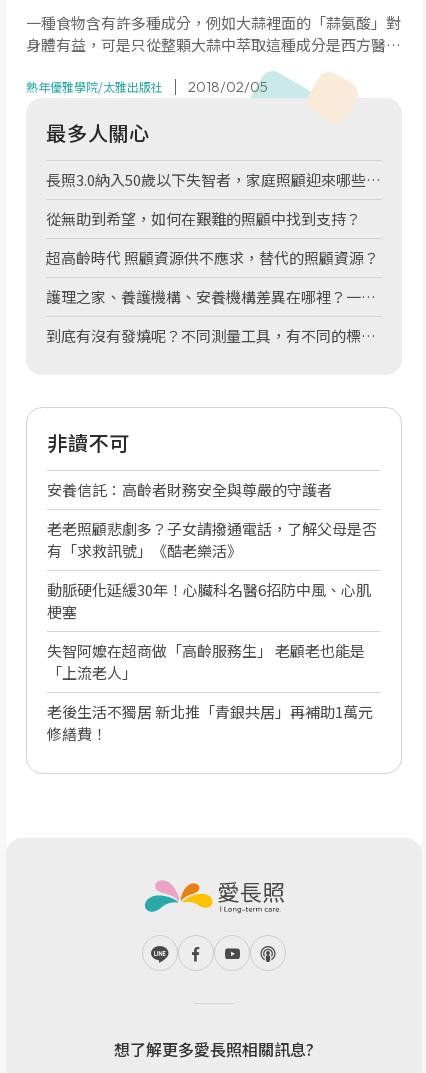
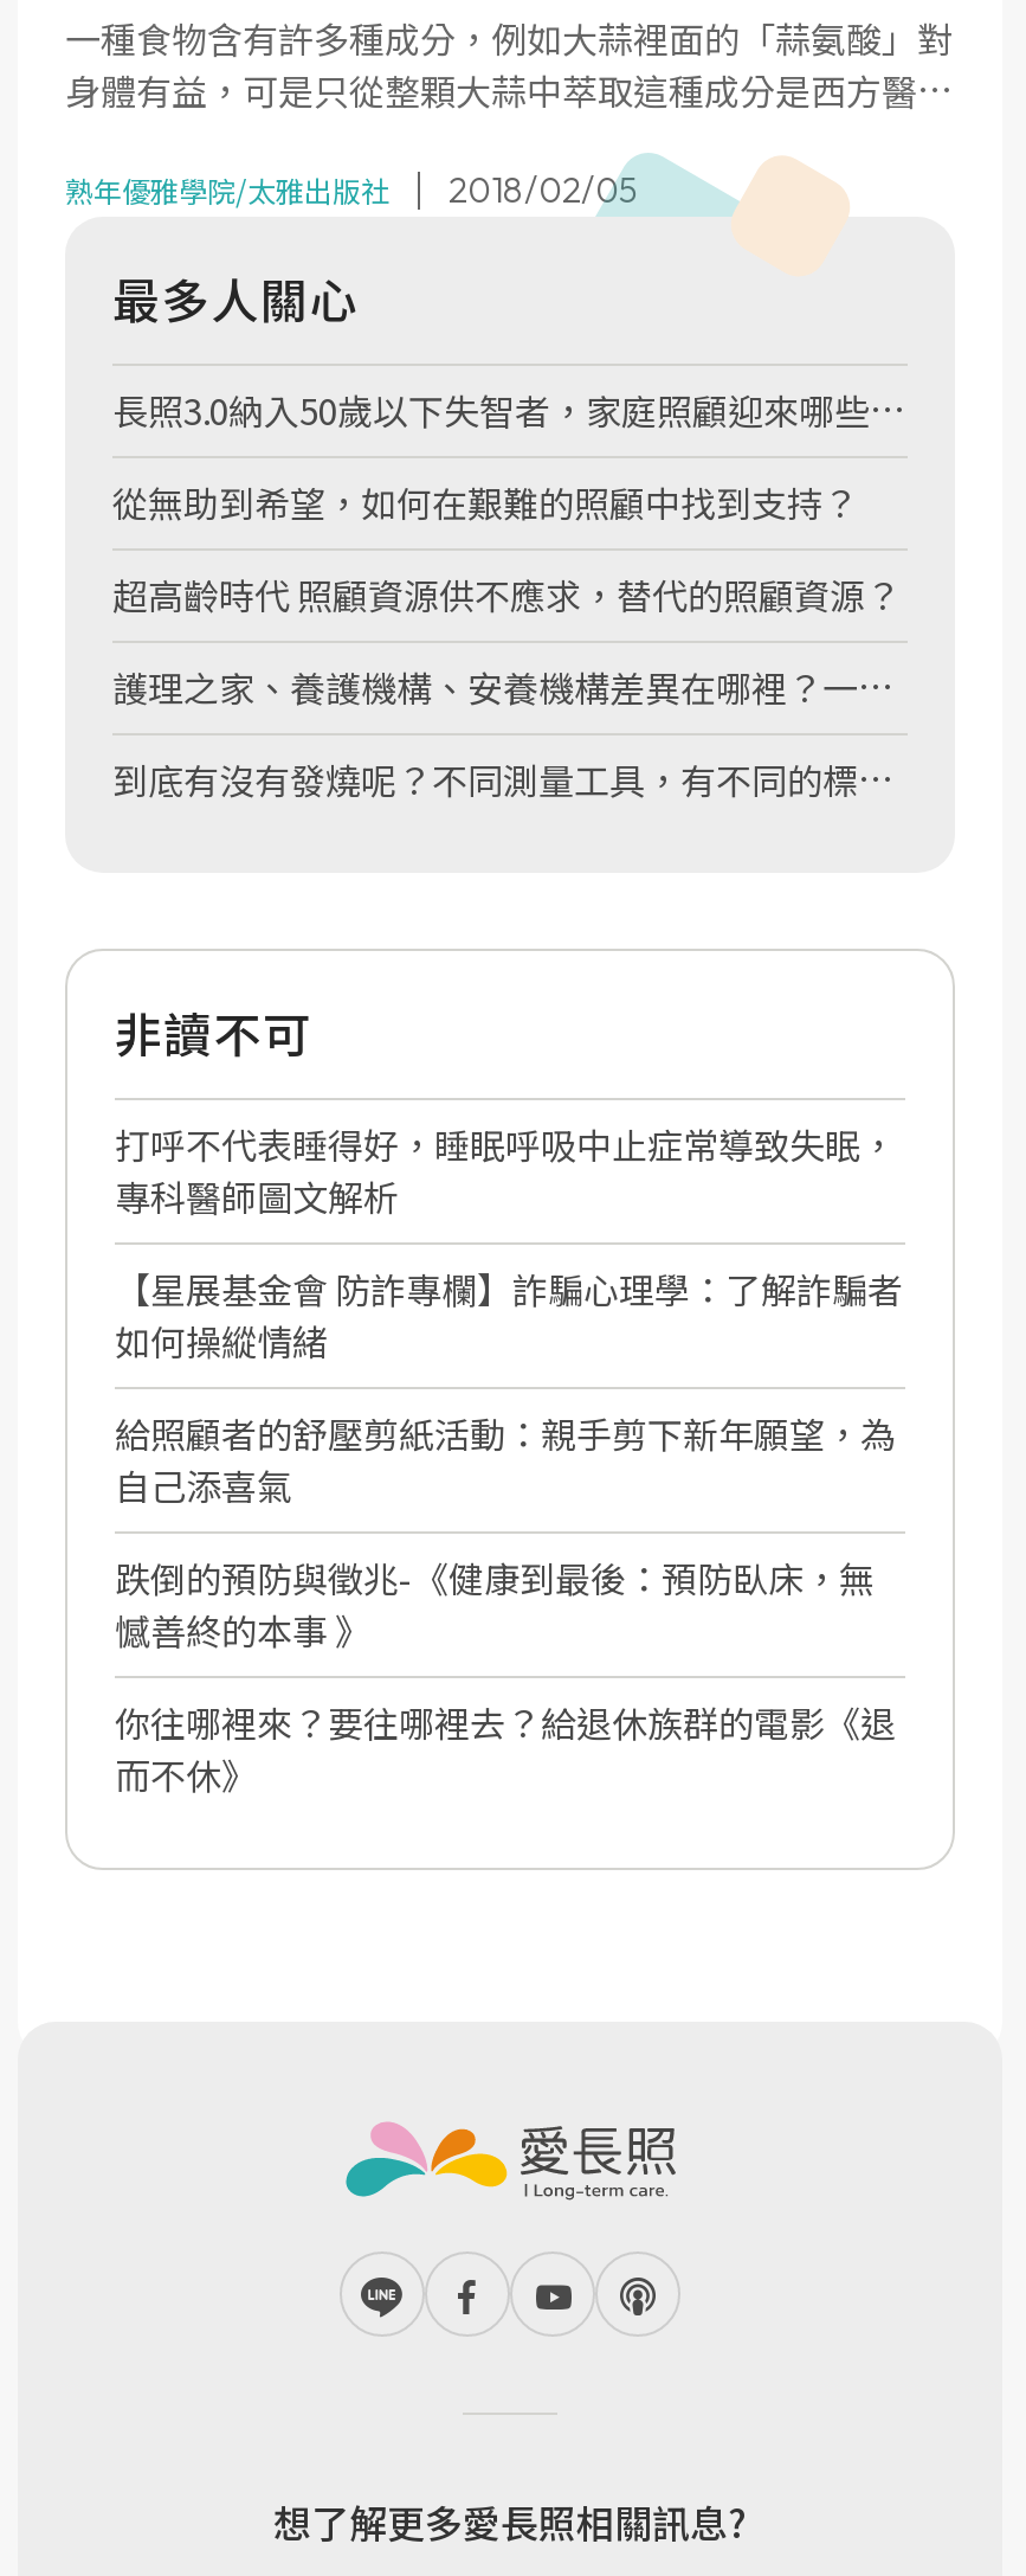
[47,479,332,500] 安養信託：高齡者財務安全與尊嚴的守護者 -> [115,1118,896,1220] 打呼不代表睡得好，睡眠呼吸中止症常導致失眠， | 專科醫師圖文解析
[47,518,377,561] 老老照顧悲劇多？子女請撥通電話，了解父母是否 | 有「求救訊號」《酷老樂活》 -> [115,1263,903,1365] 【星展基金會 防詐專欄】詐騙心理學：了解詐騙者 | 如何操縱情緒
[47,579,371,622] 動脈硬化延緩30年！心臟科名醫6招防中風、心肌 | 梗塞 -> [115,1407,896,1509] 給照顧者的舒壓剪紙活動：親手剪下新年願望，為 | 自己添喜氣
[47,640,365,683] 失智阿嬤在超商做「高齡服務生」 老顧老也能是 | 「上流老人」 -> [115,1552,875,1654] 跌倒的預防與徵兆-《健康到最後：預防臥床，無 | 憾善終的本事 》
[47,701,373,744] 老後生活不獨居 新北推「青銀共居」再補助1萬元 | 修繕費！ -> [115,1696,896,1798] 你往哪裡來？要往哪裡去？給退休族群的電影《退 | 而不休》

